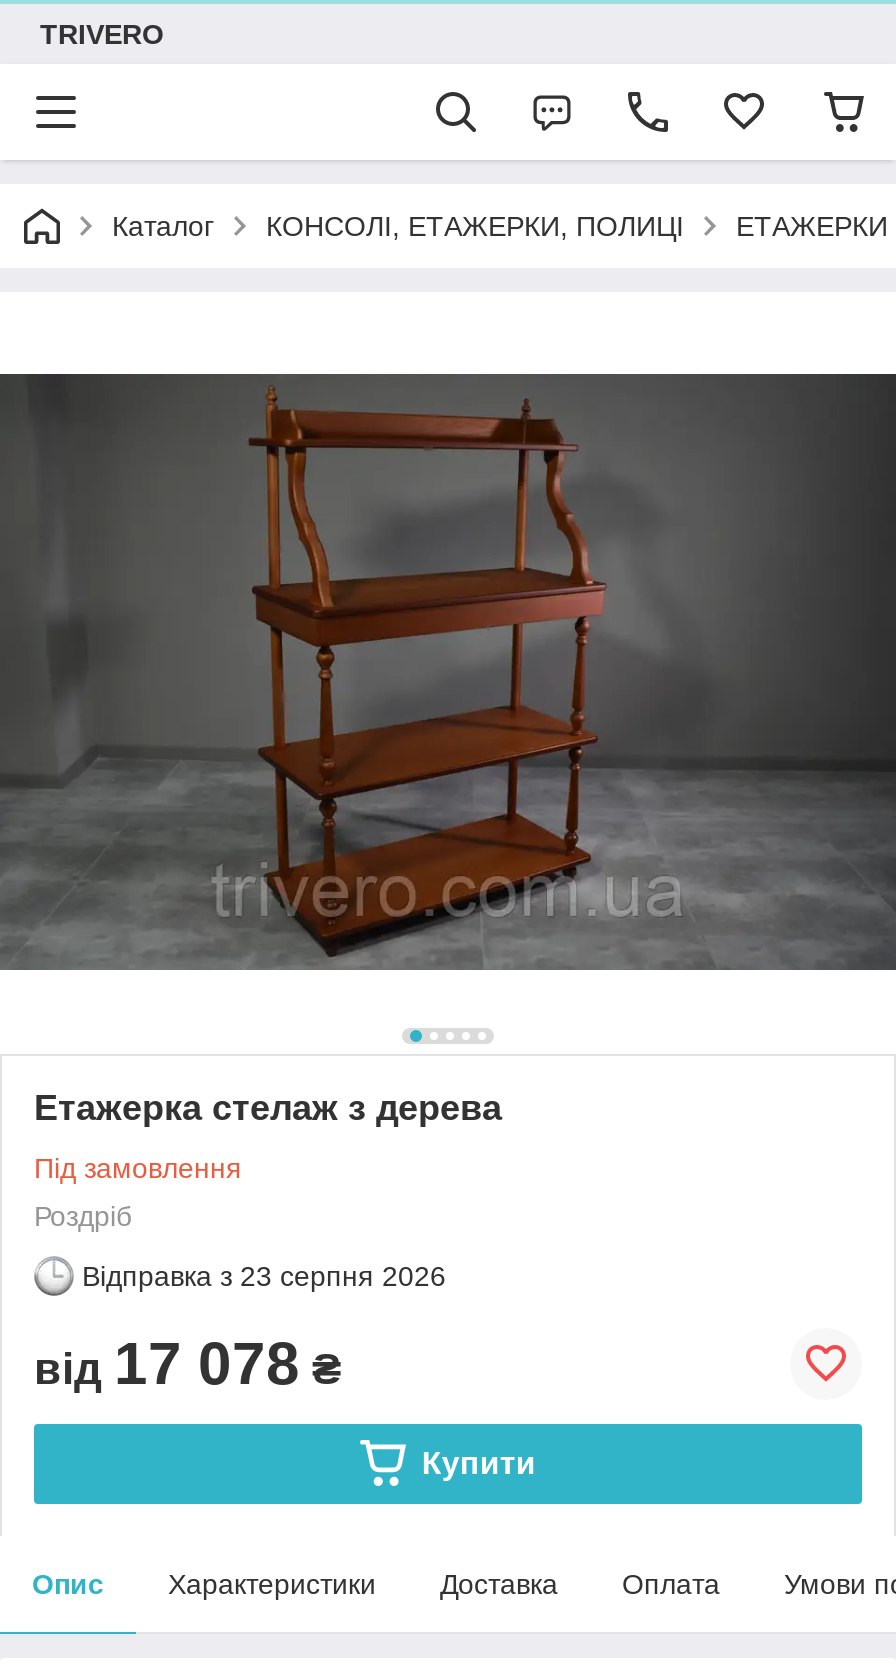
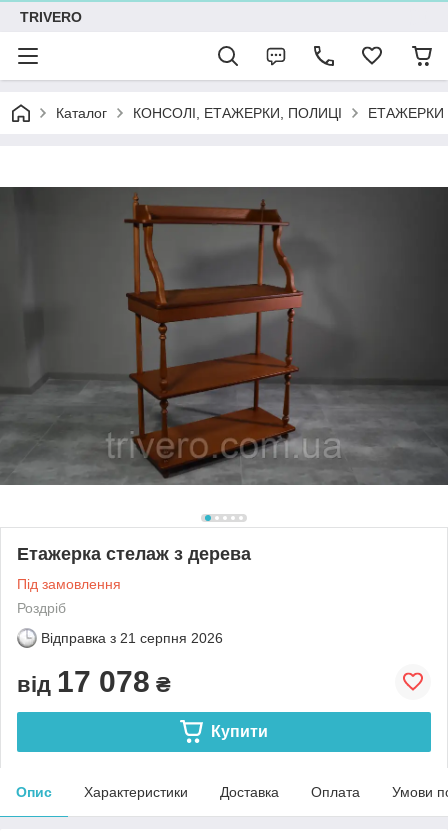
[82,1260,446,1292] Відправка з 23 серпня 2026 -> [41,630,223,646] Відправка з 21 серпня 2026

